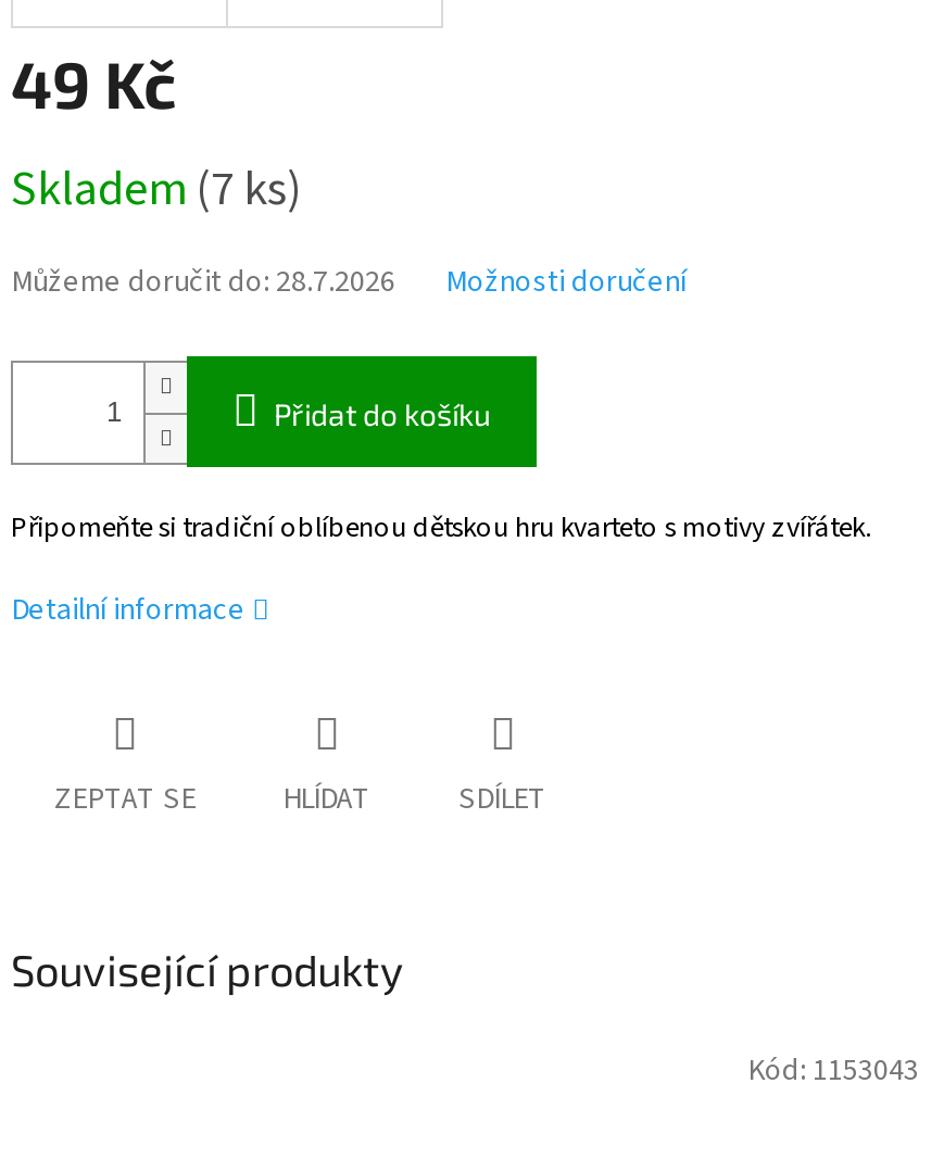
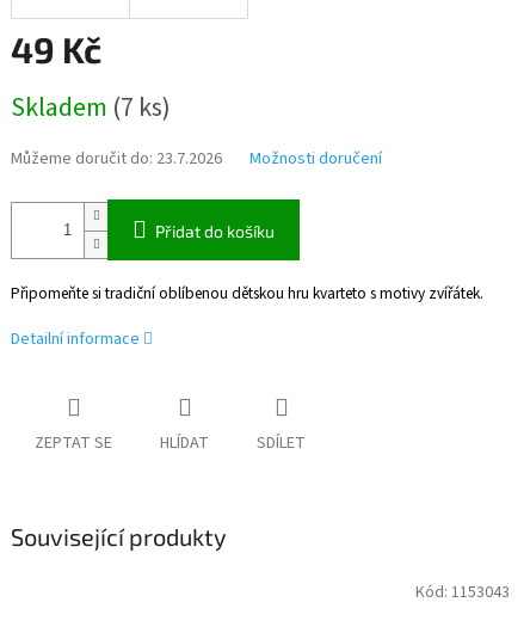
[11,262,395,305] Můžeme doručit do: 28.7.2026 -> [11,147,222,171] Můžeme doručit do: 23.7.2026

